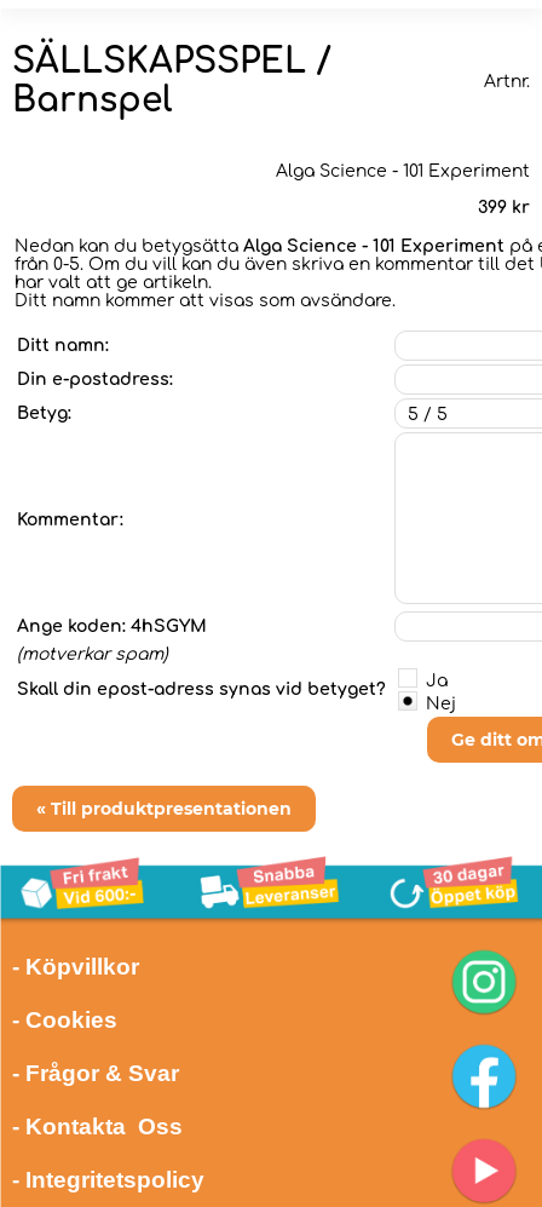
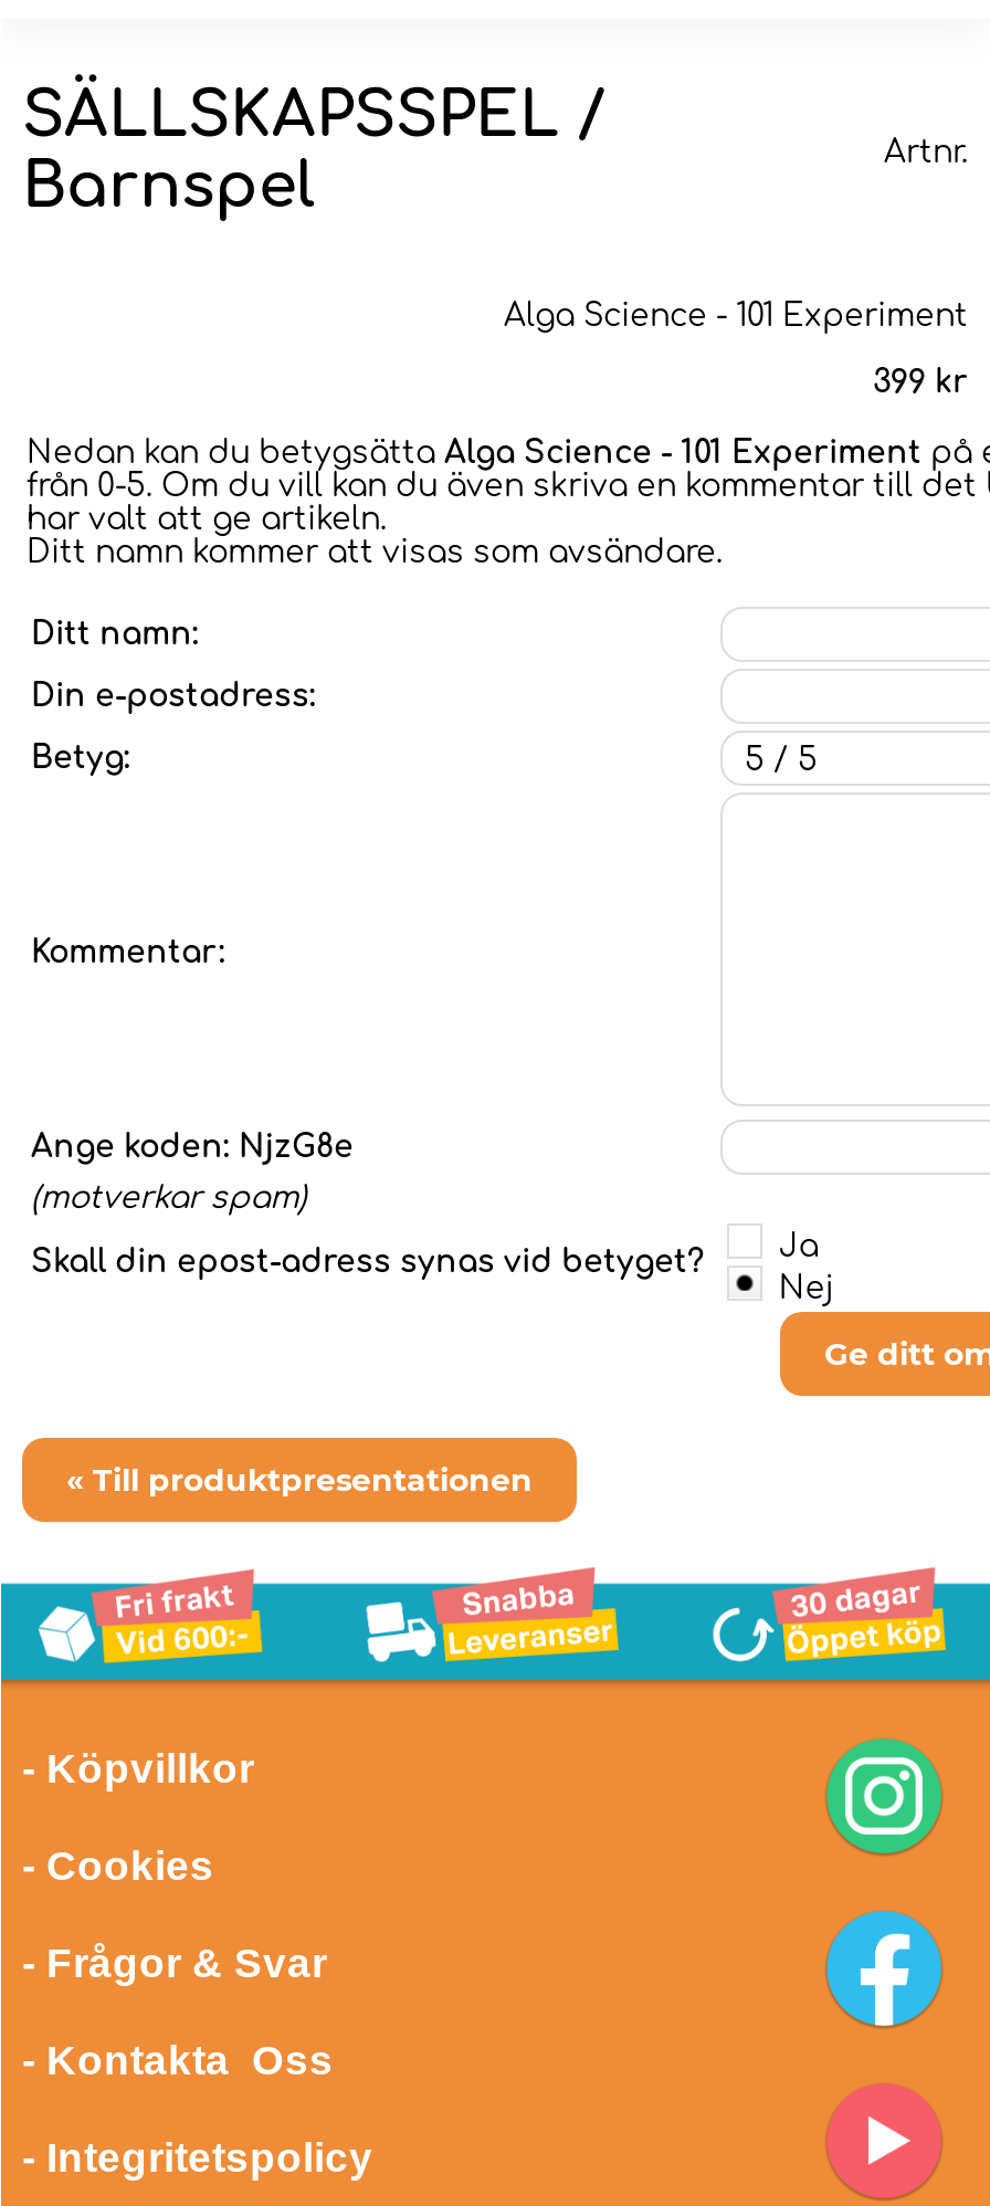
[17,617,207,635] Ange koden: 4hSGYM -> [31,1130,354,1163] Ange koden: NjzG8e

